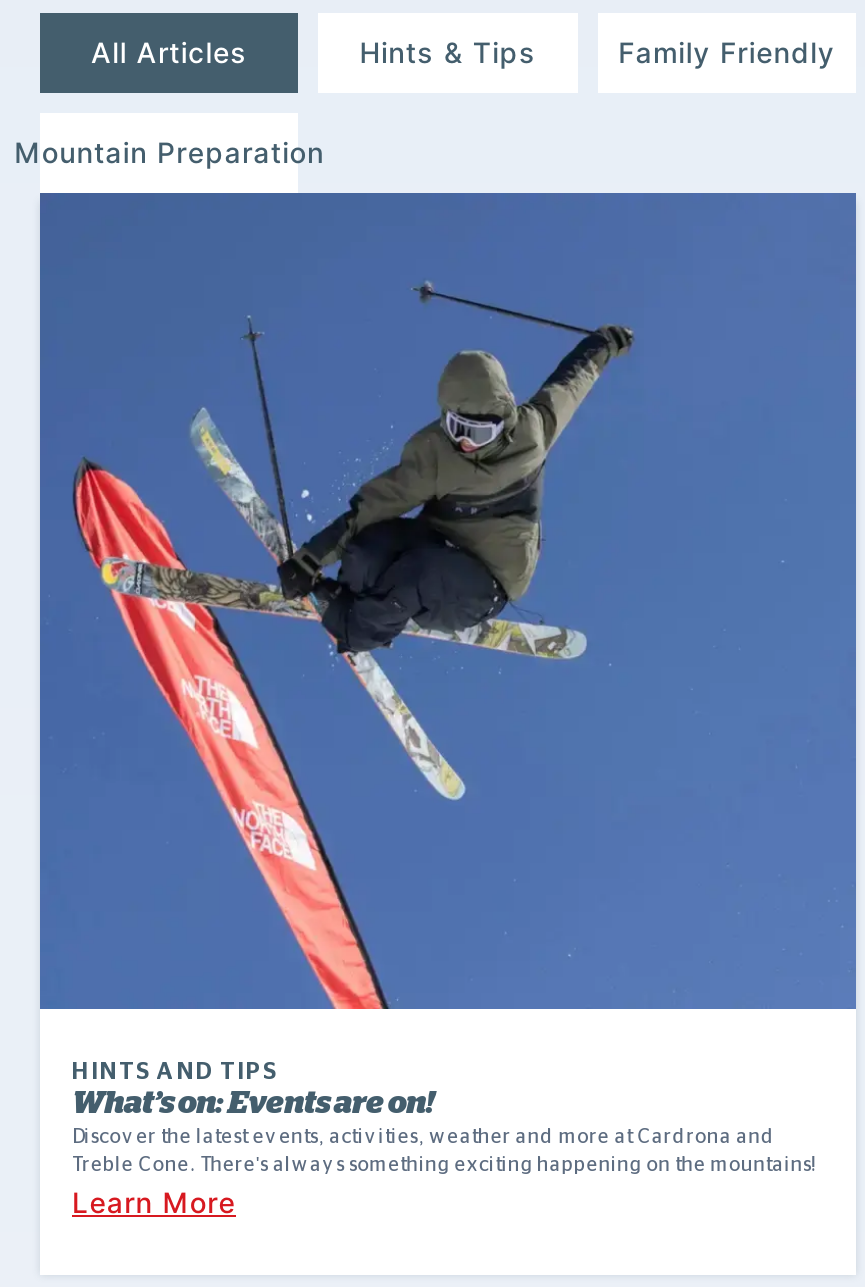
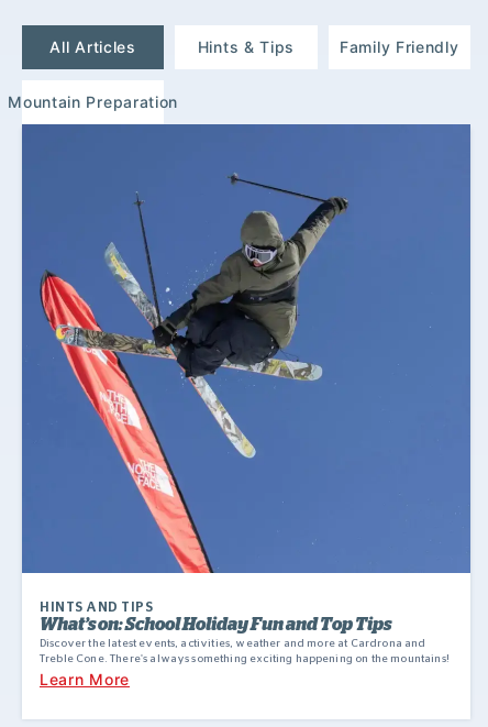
[72,1087,434,1119] What’s on: Events are on! -> [40,616,391,634] What’s on: School Holiday Fun and Top Tips

